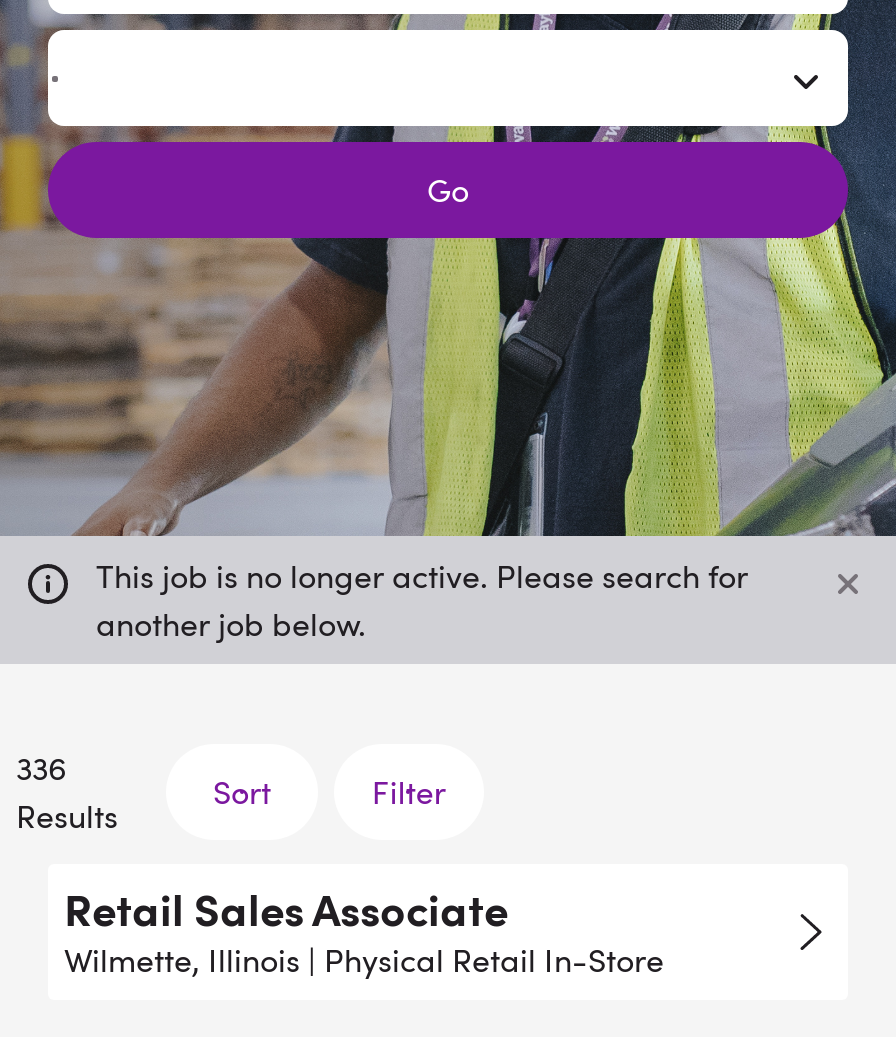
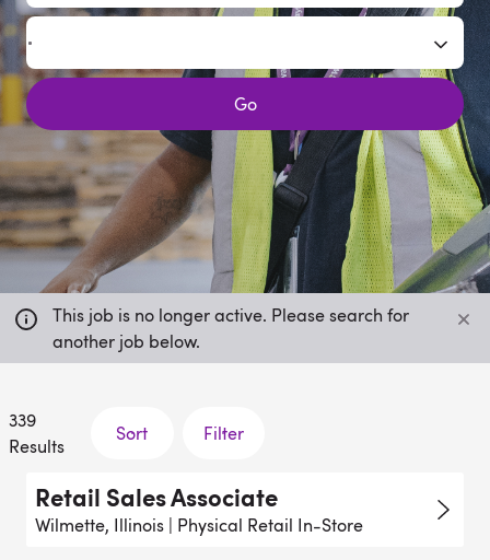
[16,746,66,790] 336 -> [9,408,36,432] 339

